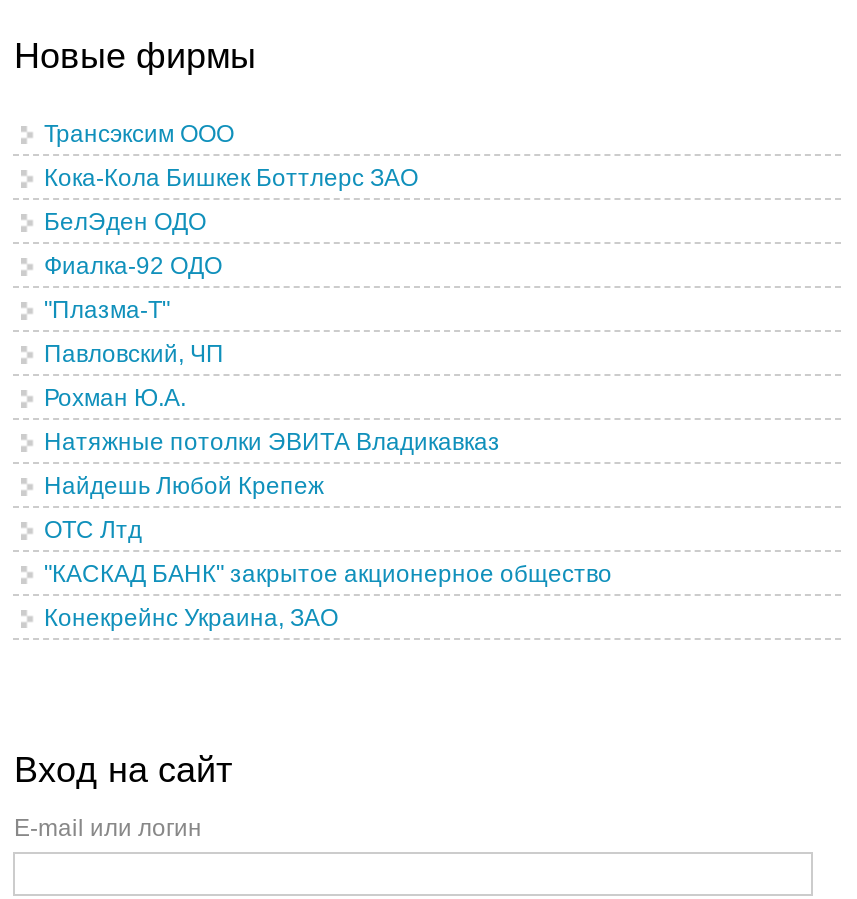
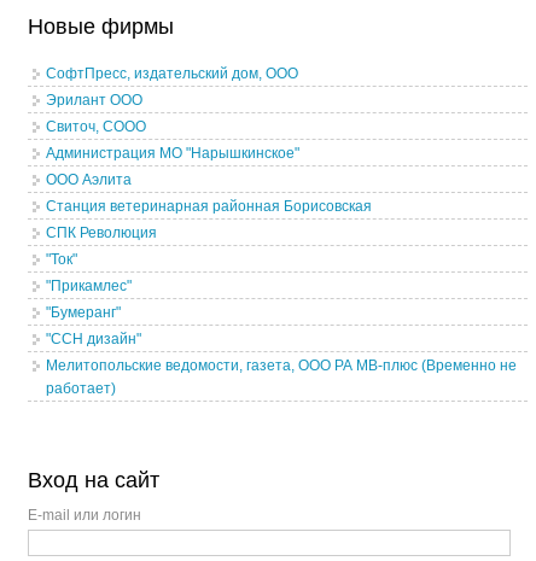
[44,121,234,149] Трансэксим ООО -> [46,66,299,83] СофтПресс, издательский дом, ООО
[44,165,418,193] Кока-Кола Бишкек Боттлерс ЗАО -> [46,92,143,109] Эрилант ООО
[44,209,206,237] БелЭден ОДО -> [46,119,147,136] Свиточ, СООО
[44,253,222,281] Фиалка-92 ОДО -> [46,145,300,162] Администрация МО "Нарышкинское"
[44,297,170,325] "Плазма-Т" -> [46,172,132,189] ООО Аэлита
[44,341,224,369] Павловский, ЧП -> [46,198,372,215] Станция ветеринарная районная Борисовская
[44,385,186,413] Рохман Ю.А. -> [46,225,158,242] СПК Революция
[44,429,500,457] Натяжные потолки ЭВИТА Владикавказ -> [46,251,78,268] "Ток"
[44,473,324,501] Найдешь Любой Крепеж -> [46,278,132,295] "Прикамлес"
[44,517,142,545] ОТС Лтд -> [46,305,121,321] "Бумеранг"
[44,561,612,589] "КАСКАД БАНК" закрытое акционерное общество -> [46,331,142,348] "ССН дизайн"
[44,605,338,633] Конекрейнс Украина, ЗАО -> [46,358,517,397] Мелитопольские ведомости, газета, ООО РА МВ-плюс (Временно не | работает)

